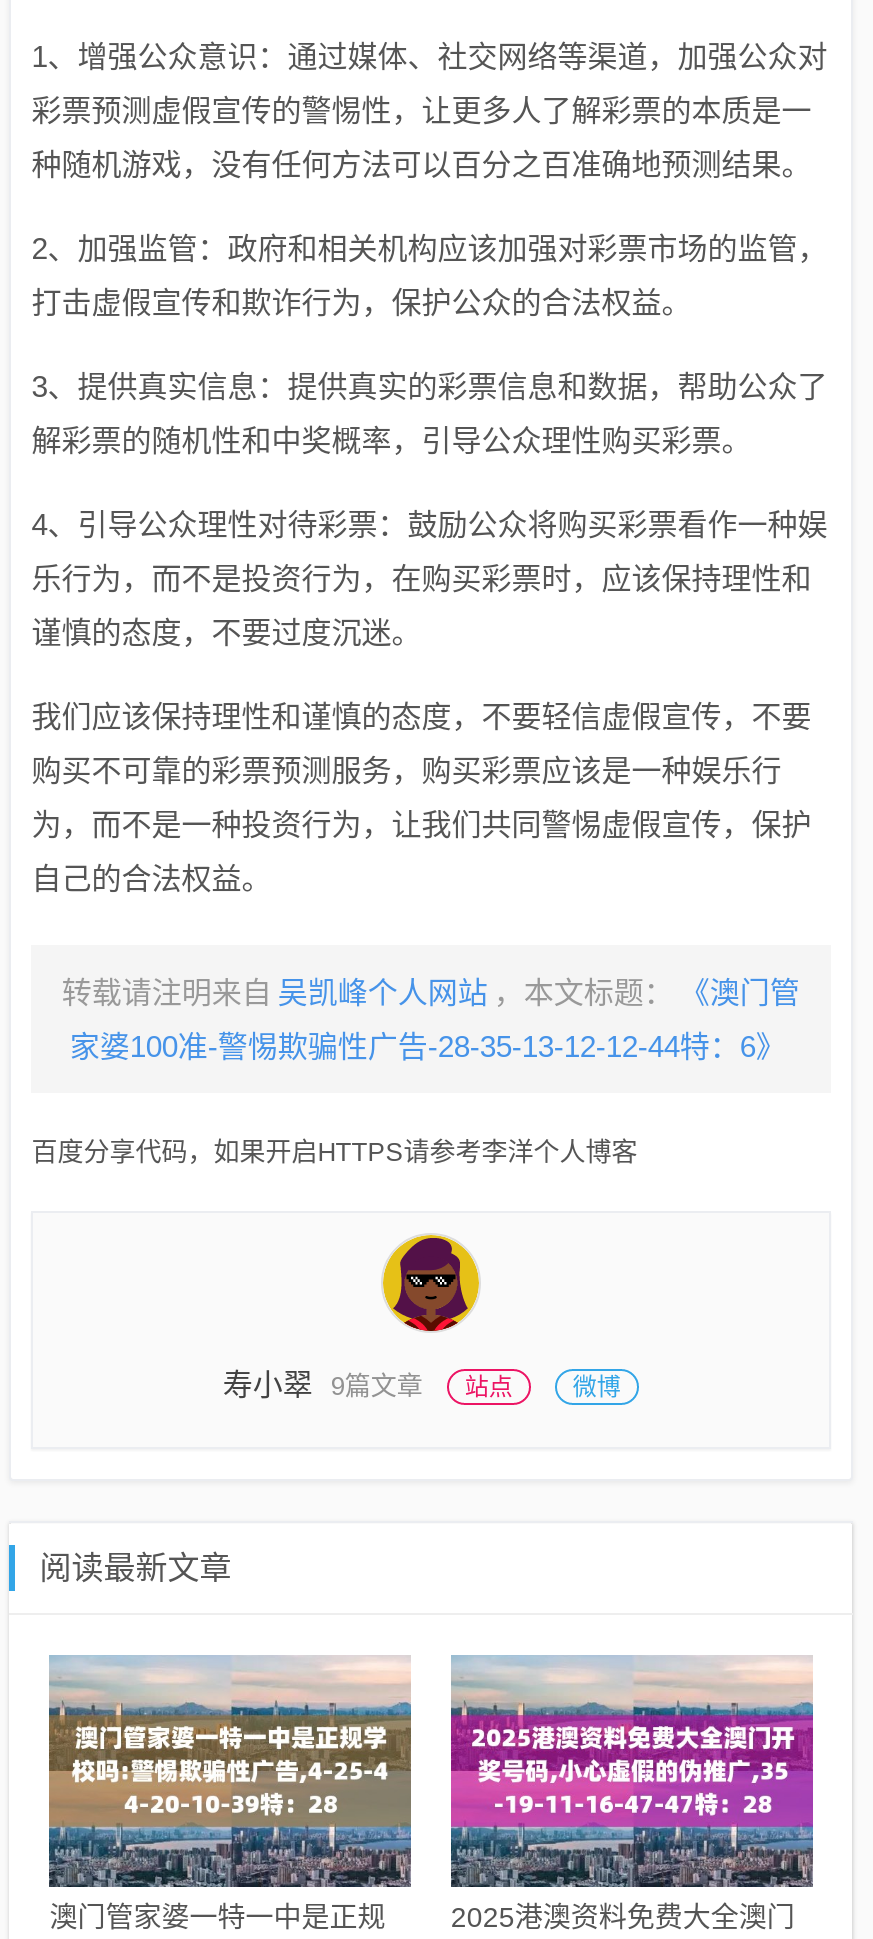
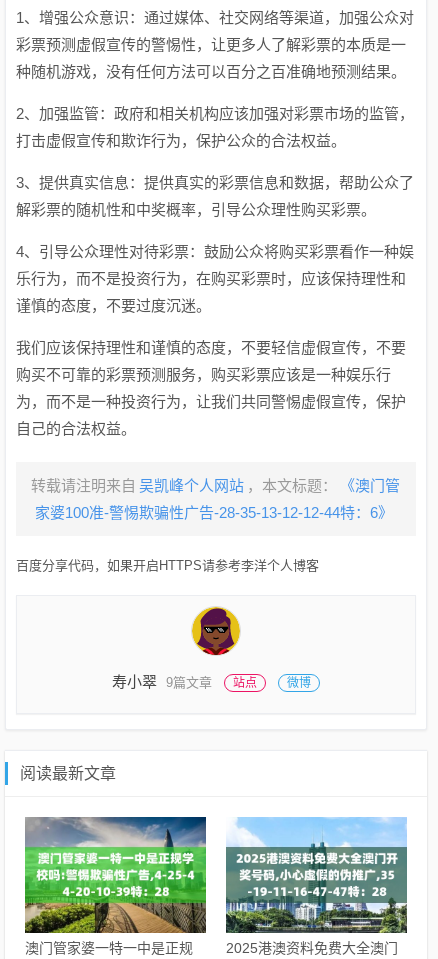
[47,1655,413,1889] [image] -> [24,816,207,934] [image]
[449,1653,815,1889] [image] -> [225,817,408,934] [image]

